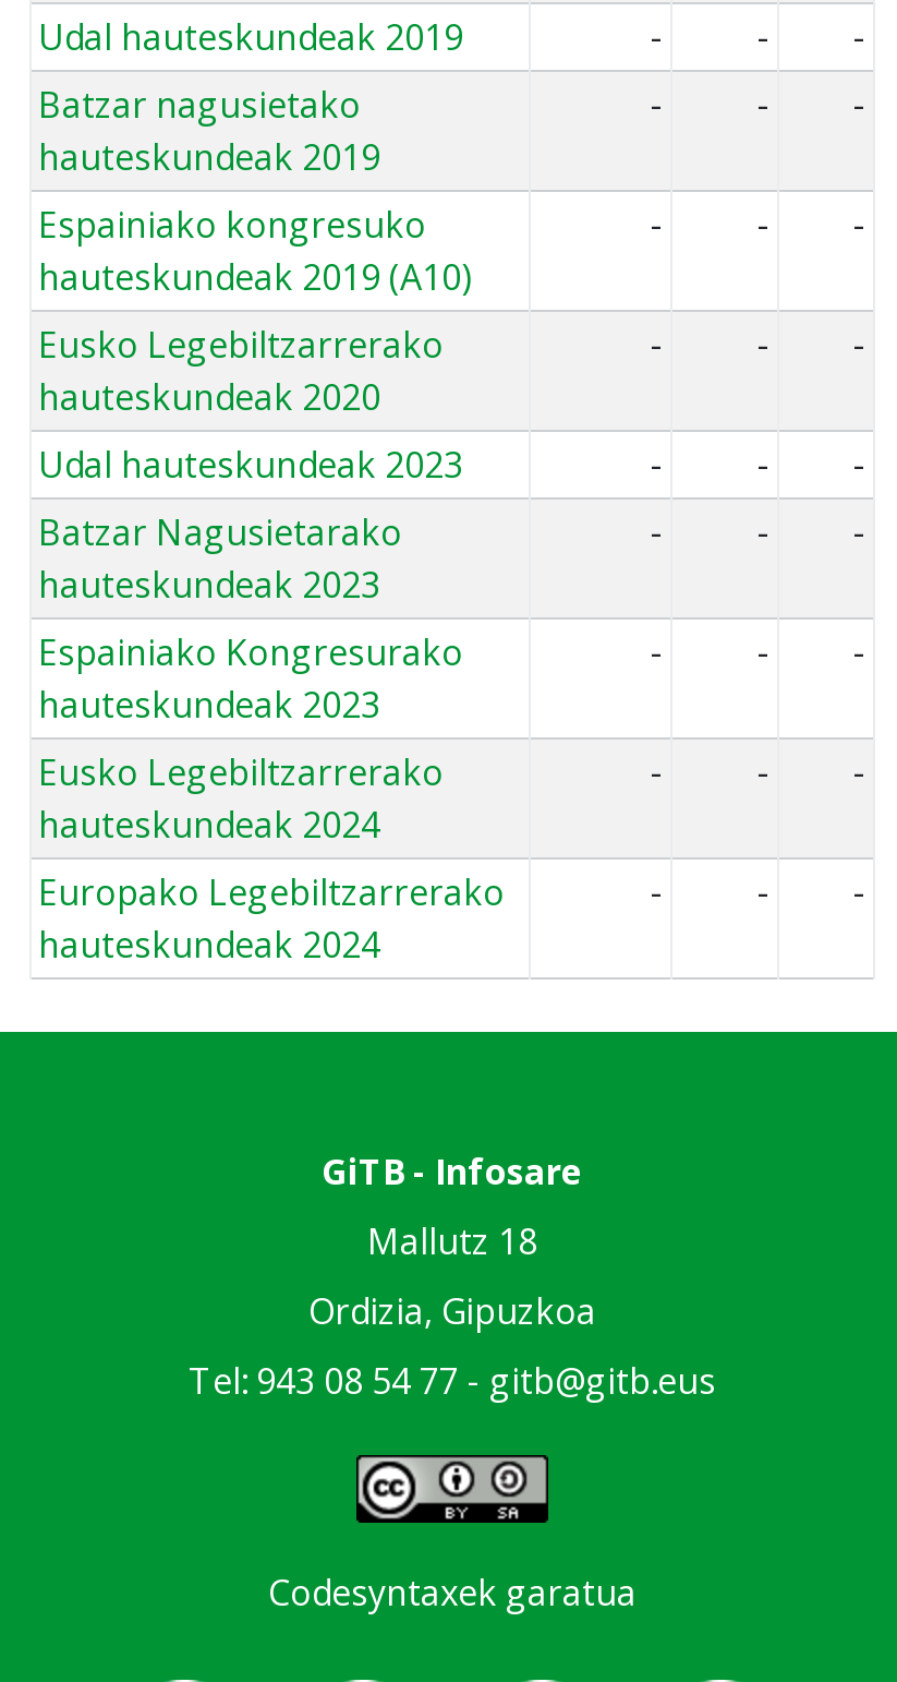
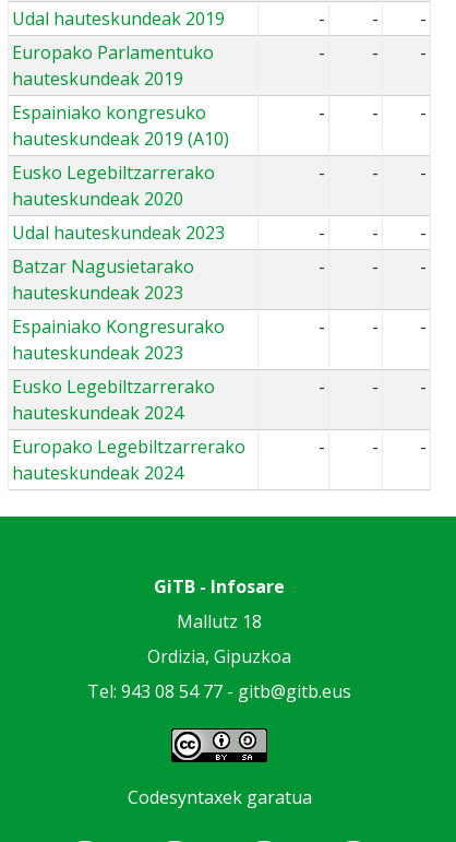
[38,81,361,129] Batzar nagusietako -> [12,41,214,65] Europako Parlamentuko

